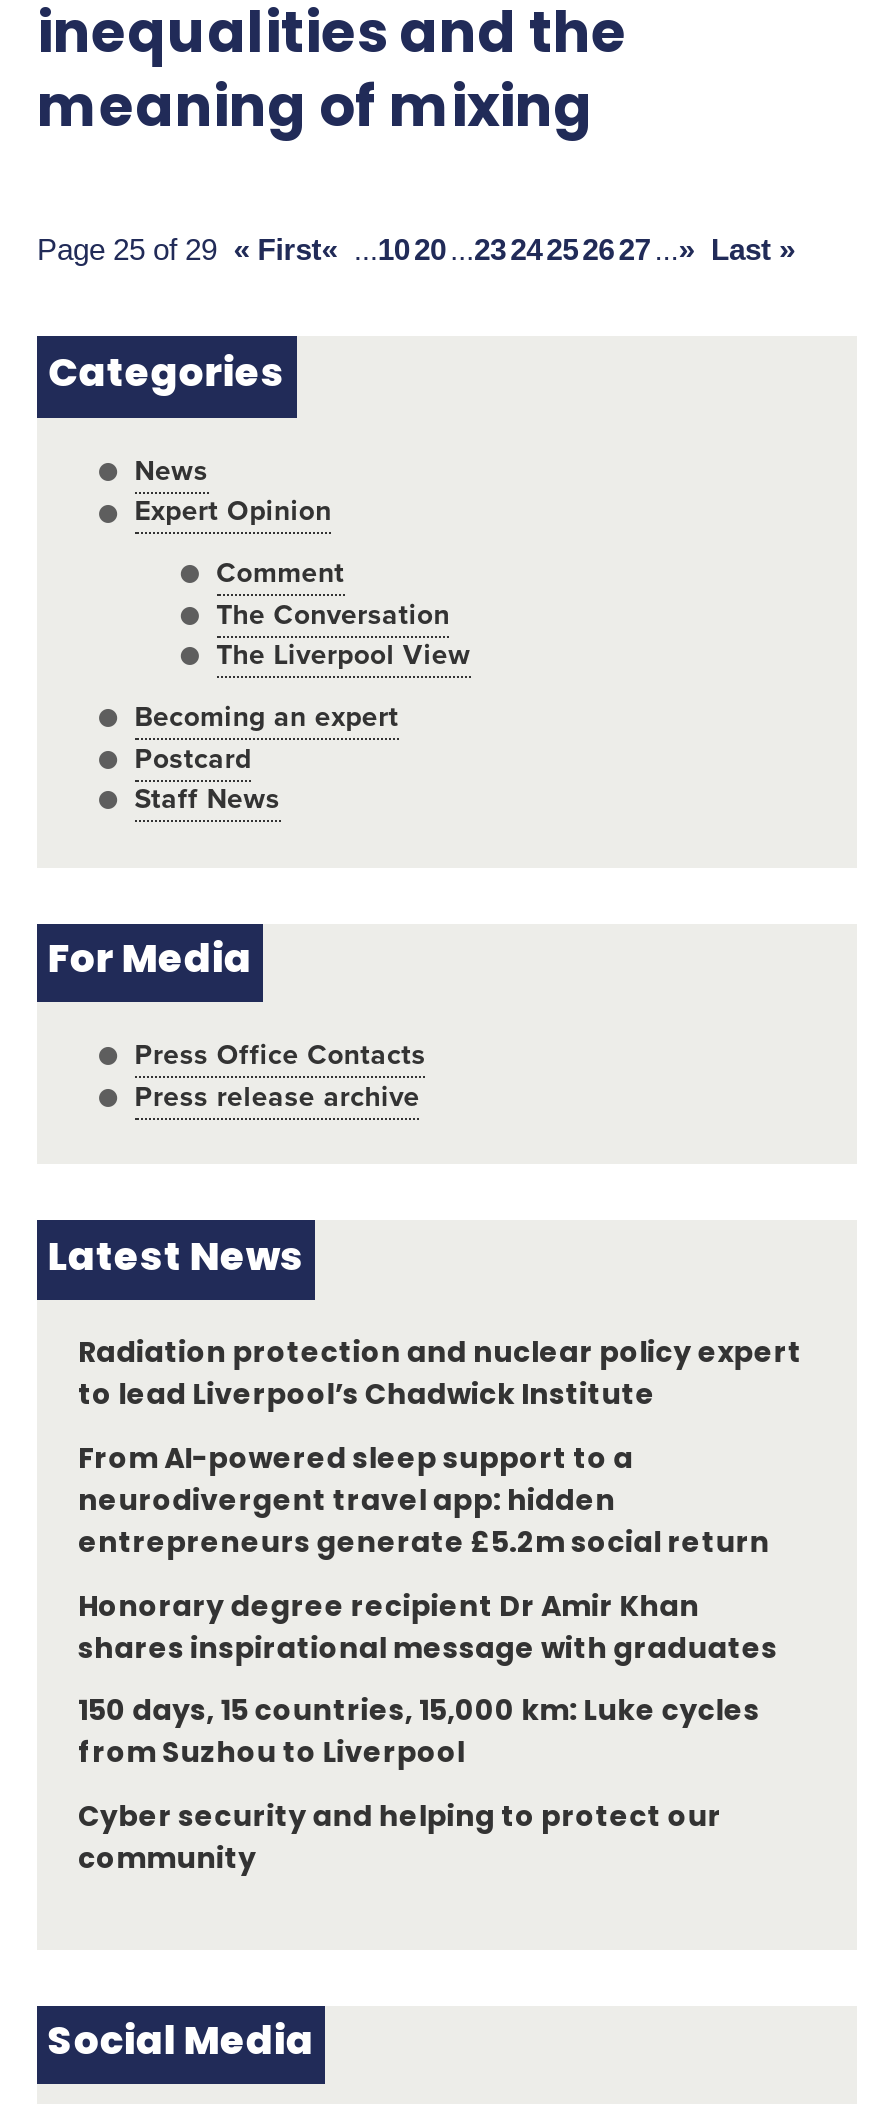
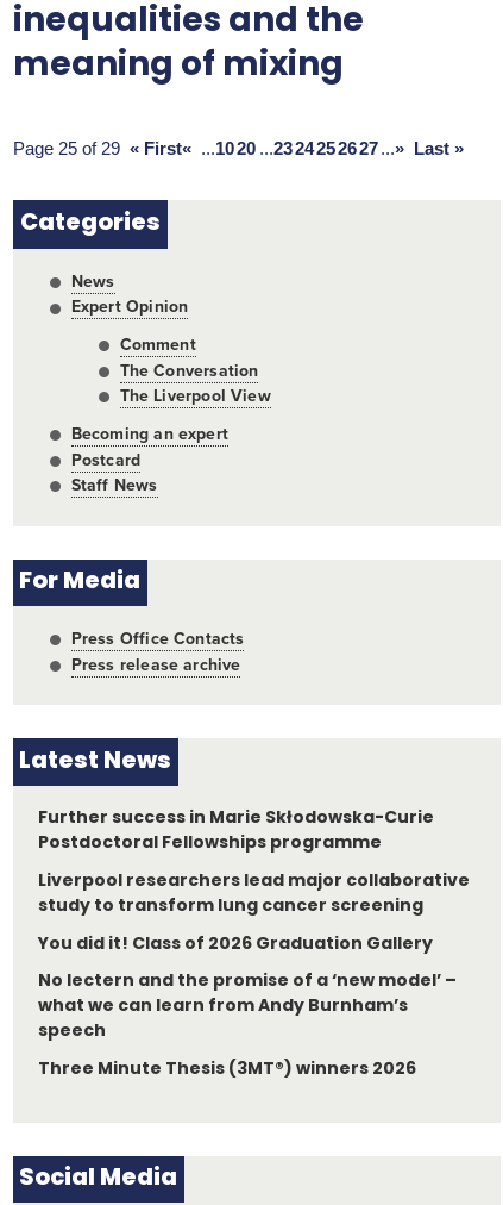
[78,1340,802,1412] Radiation protection and nuclear policy expert | to lead Liverpool’s Chadwick Institute -> [37,810,434,853] Further success in Marie Skłodowska-Curie | Postdoctoral Fellowships programme
[78,1446,770,1560] From AI-powered sleep support to a | neurodivergent travel app: hidden | entrepreneurs generate £5.2m social return -> [37,873,470,915] Liverpool researchers lead major collaborative | study to transform lung cancer screening
[78,1593,778,1665] Honorary degree recipient Dr Amir Khan | shares inspirational message with graduates -> [37,935,433,953] You did it! Class of 2026 Graduation Gallery
[78,1699,760,1771] 150 days, 15 countries, 15,000 km: Luke cycles | from Suzhou to Liverpool -> [37,973,457,1041] No lectern and the promise of a ‘new model’ – | what we can learn from Andy Burnham’s | speech
[78,1804,721,1876] Cyber security and helping to protect our | community -> [37,1061,416,1079] Three Minute Thesis (3MT®) winners 2026

